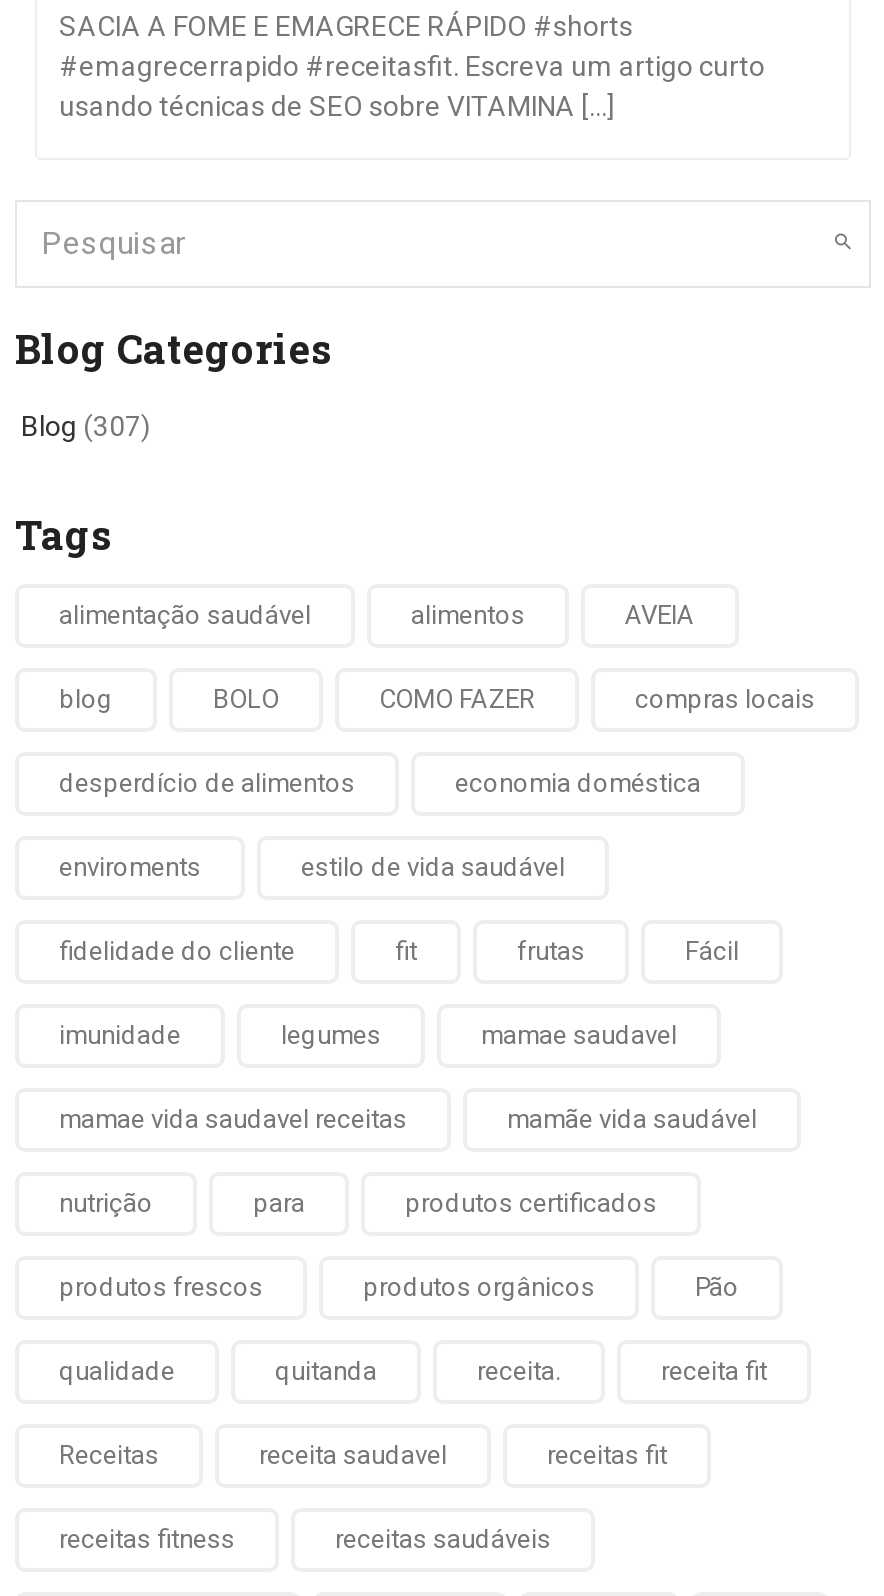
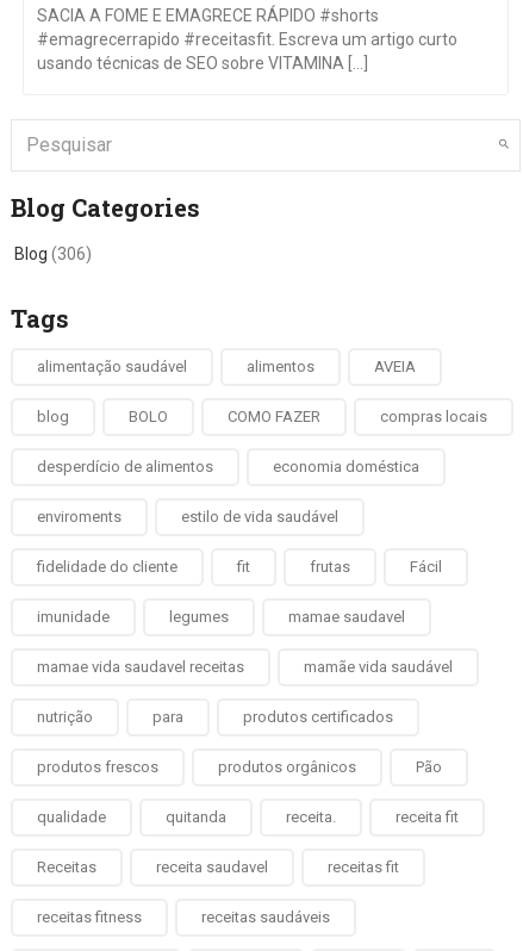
[21,409,151,441] Blog (307) -> [14,244,92,263] Blog (306)

